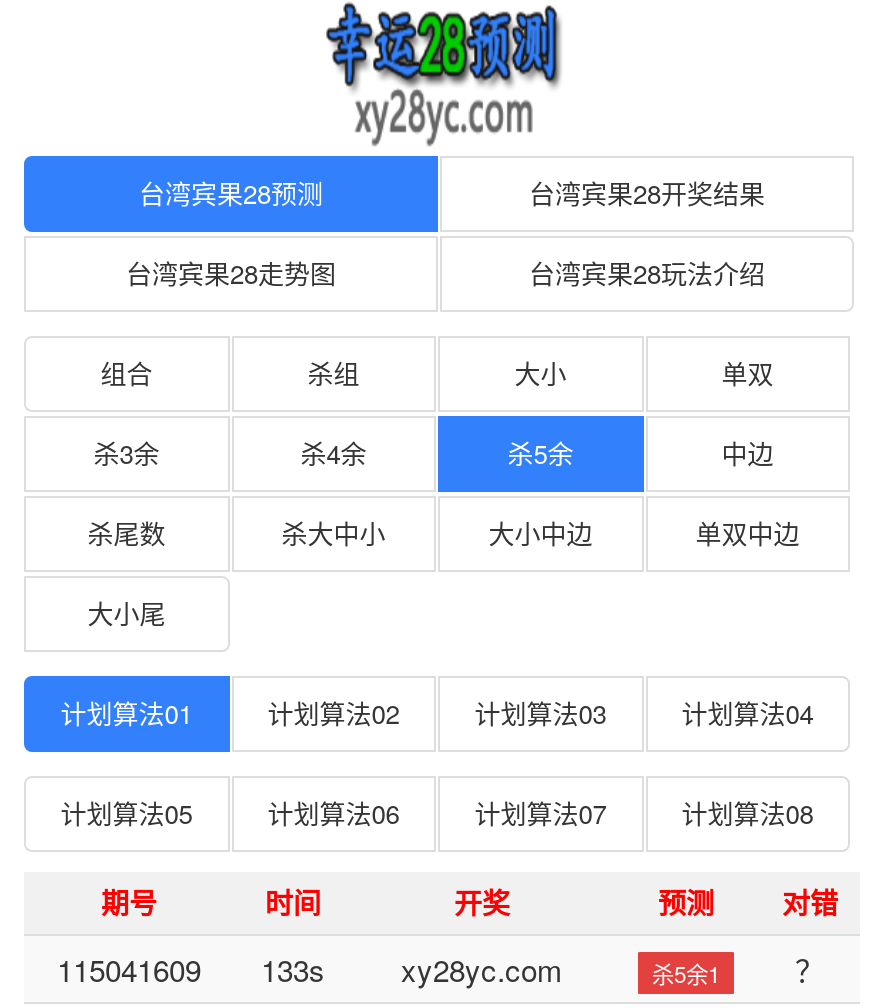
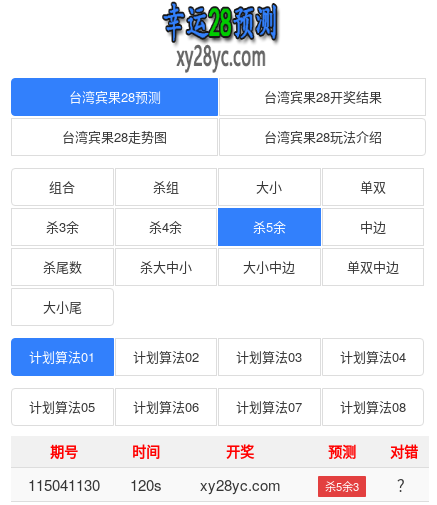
[57,948,325,990] 115041609 | 133s -> [27,474,161,495] 115041130 | 120s
[652,957,720,989] 杀5余1 -> [325,479,359,495] 杀5余3

